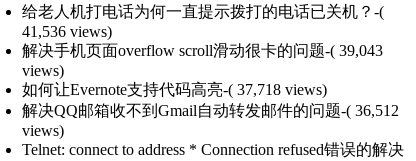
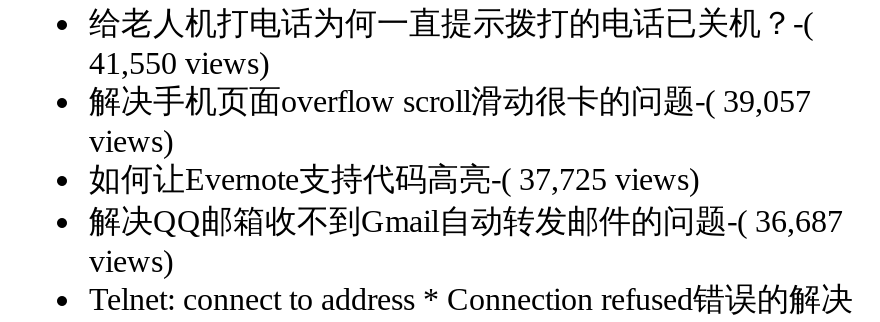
[22,23,112,40] 41,536 views) -> [89,46,269,80] 41,550 views)
[22,42,383,59] 解决手机页面overflow scroll滑动很卡的问题-( 39,043 -> [89,84,811,118] 解决手机页面overflow scroll滑动很卡的问题-( 39,057
[22,81,327,98] 如何让Evernote支持代码高亮-( 37,718 views) -> [89,162,699,196] 如何让Evernote支持代码高亮-( 37,725 views)
[22,102,399,119] 解决QQ邮箱收不到Gmail自动转发邮件的问题-( 36,512 -> [89,204,843,238] 解决QQ邮箱收不到Gmail自动转发邮件的问题-( 36,687

